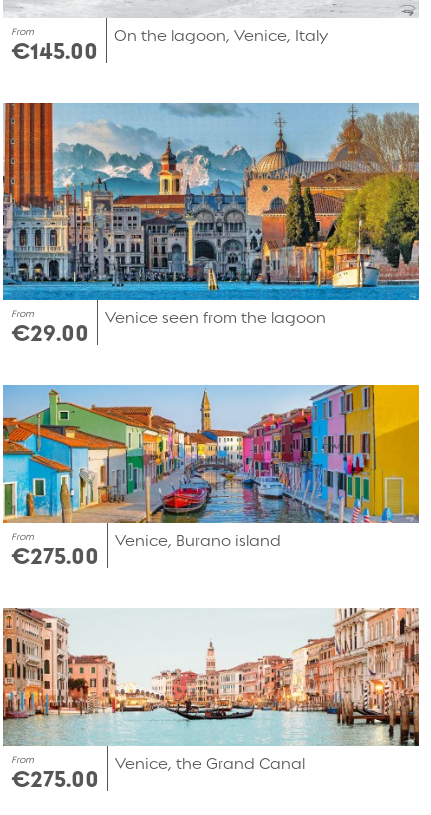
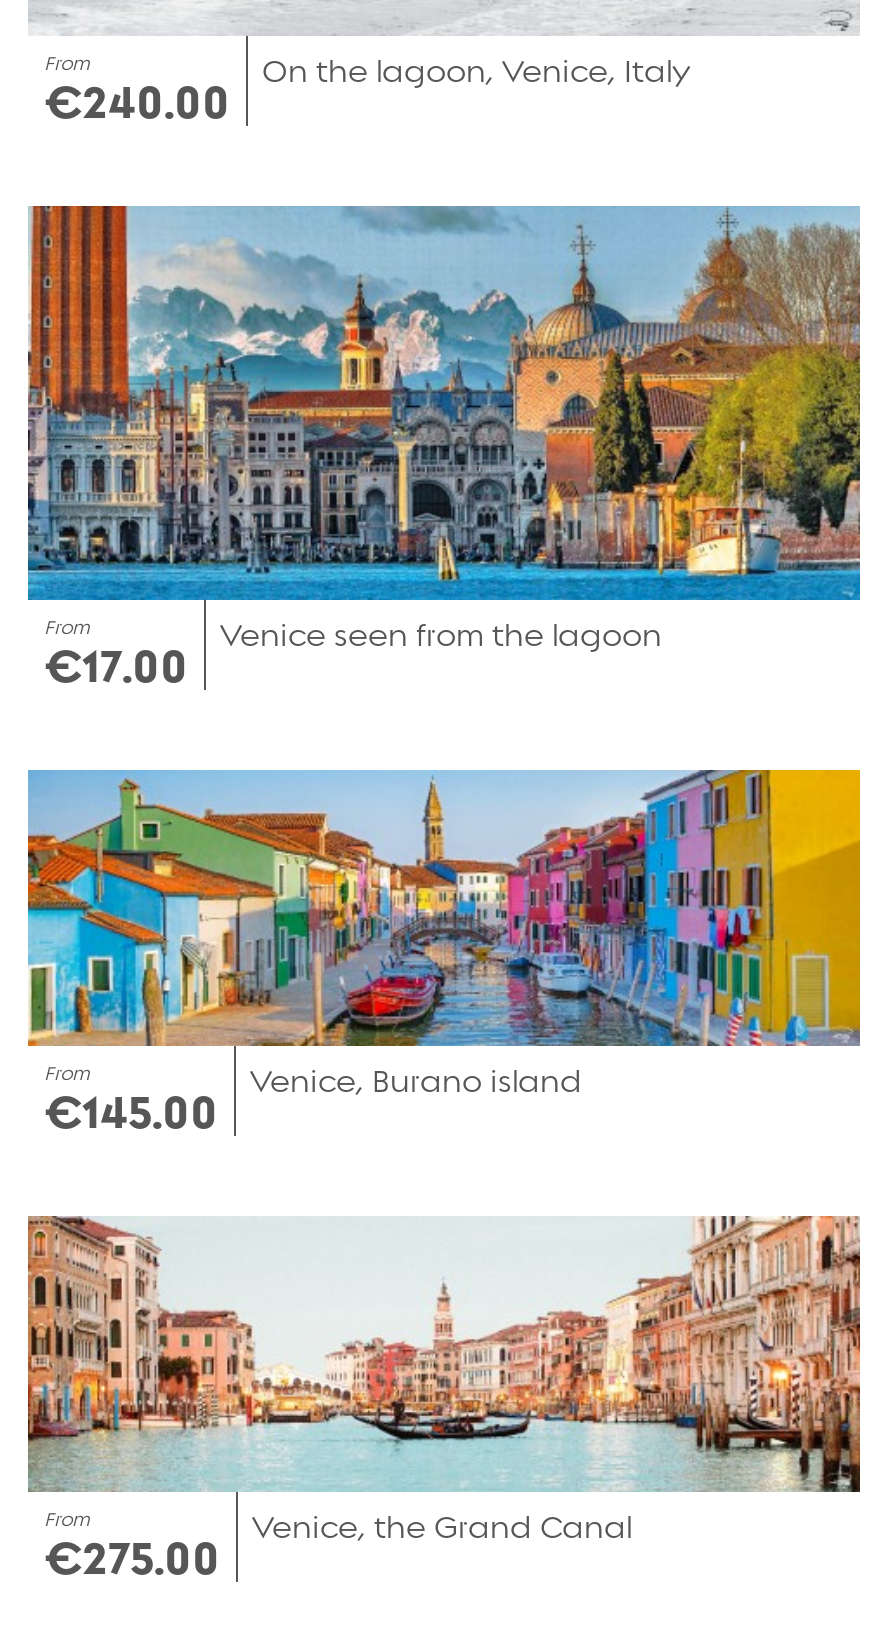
[11,37,98,65] €145.00 -> [44,74,230,130] €240.00
[11,319,89,347] €29.00 -> [44,638,188,694] €17.00
[11,542,99,570] €275.00 -> [44,1083,218,1139] €145.00

